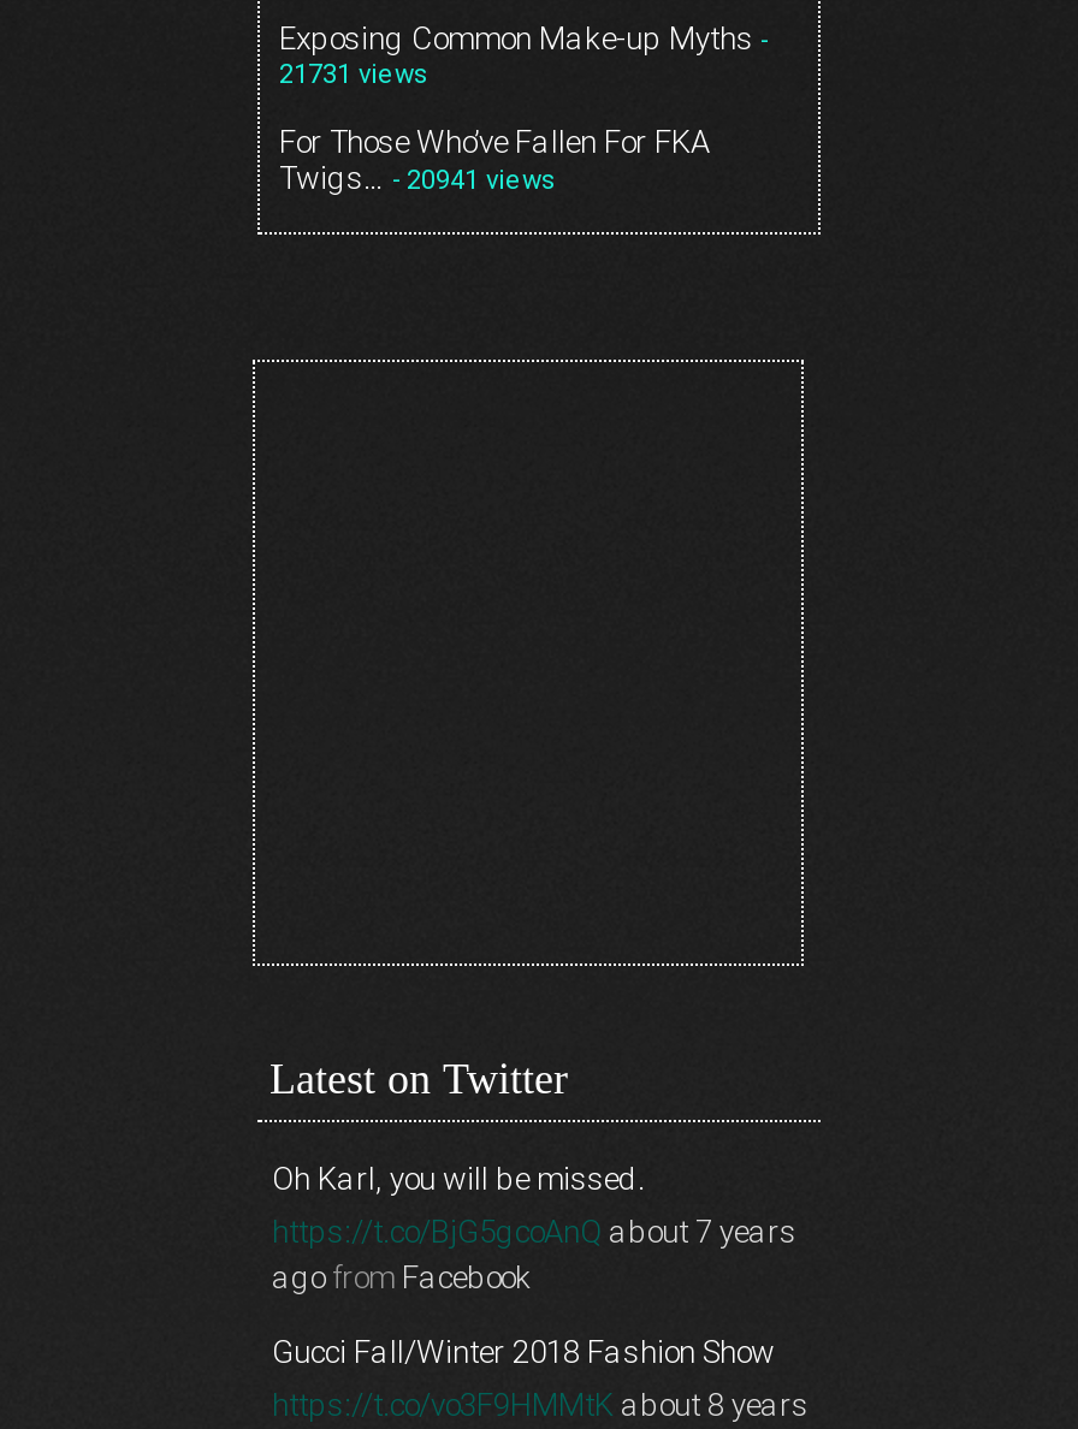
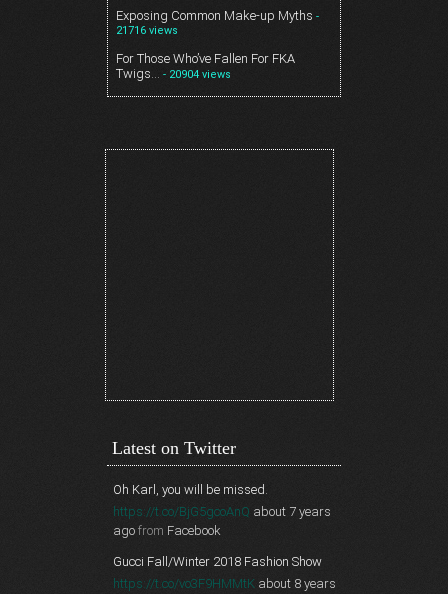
[279,58,428,89] 21731 views -> [116,24,178,37] 21716 views
[279,159,556,195] Twigs… - 20941 views -> [116,66,231,81] Twigs… - 20904 views

